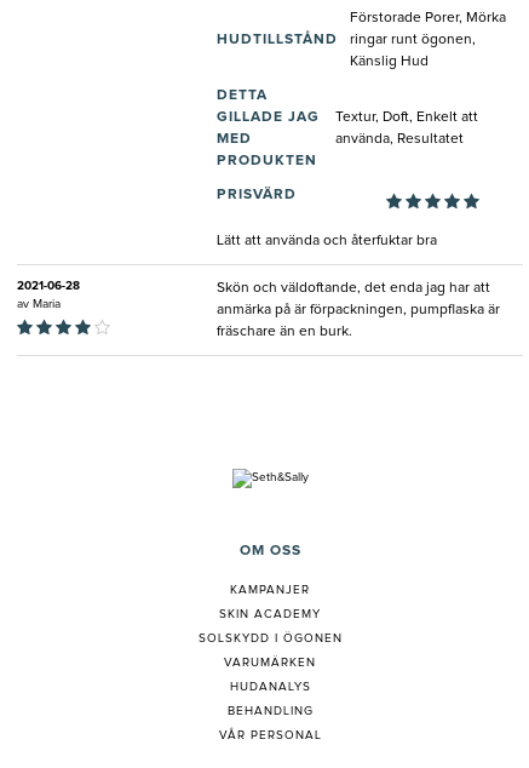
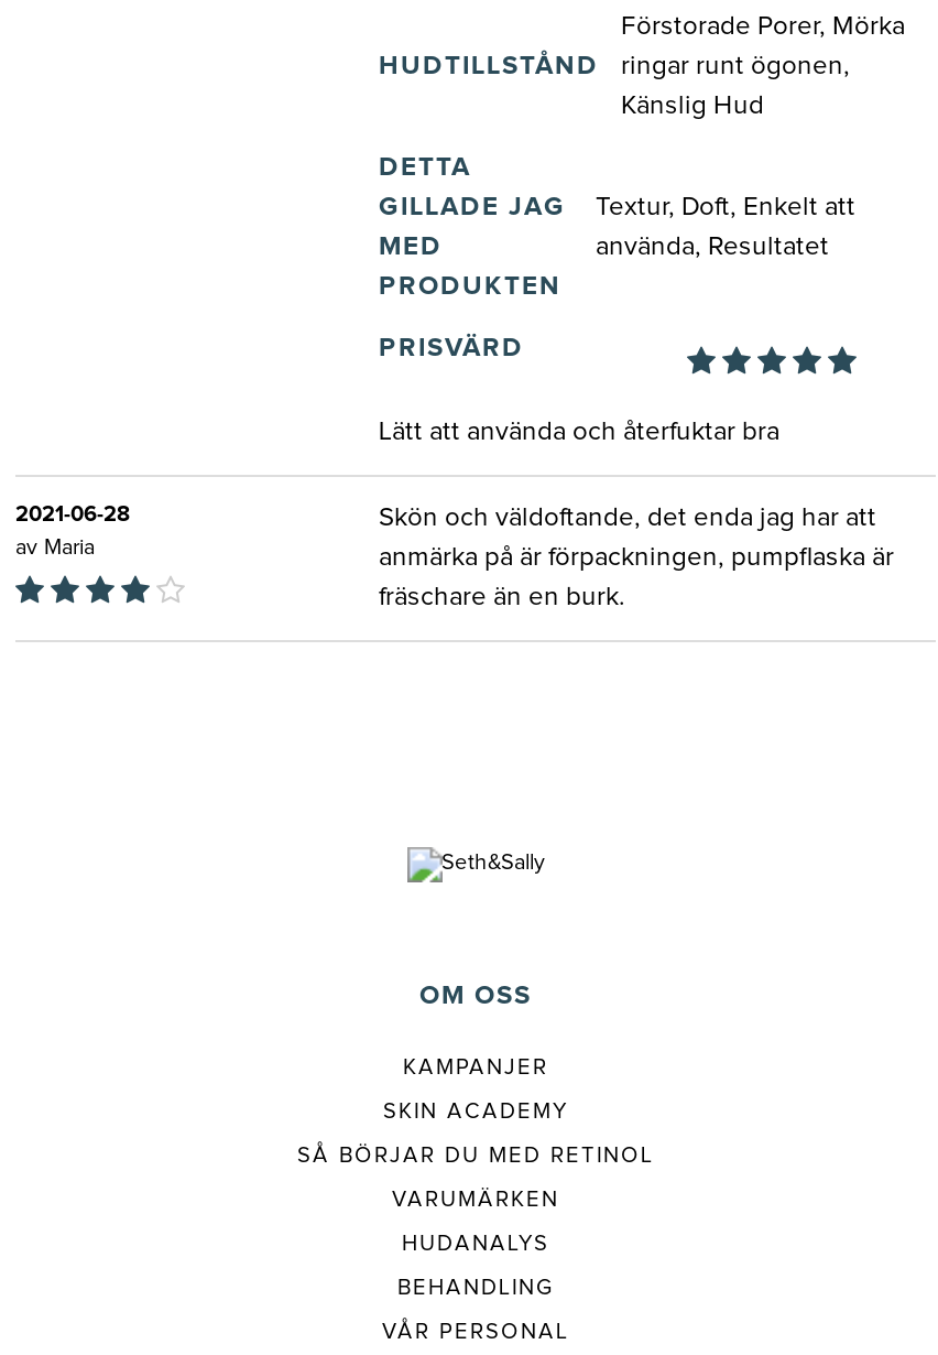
[198,633,342,645] SOLSKYDD I ÖGONEN -> [297,1145,654,1167] SÅ BÖRJAR DU MED RETINOL

